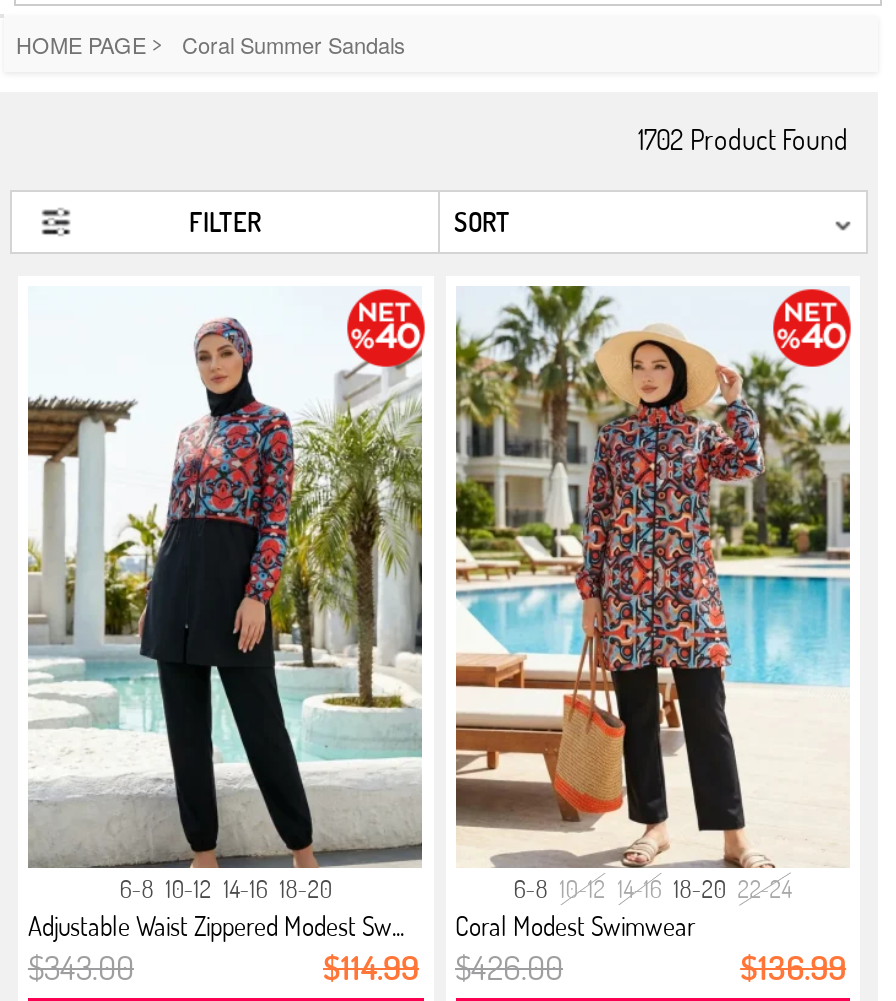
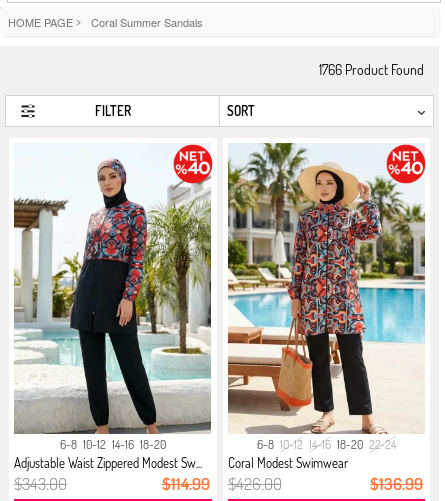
[638,122,848,156] 1702 Product Found -> [319,61,424,78] 1766 Product Found

